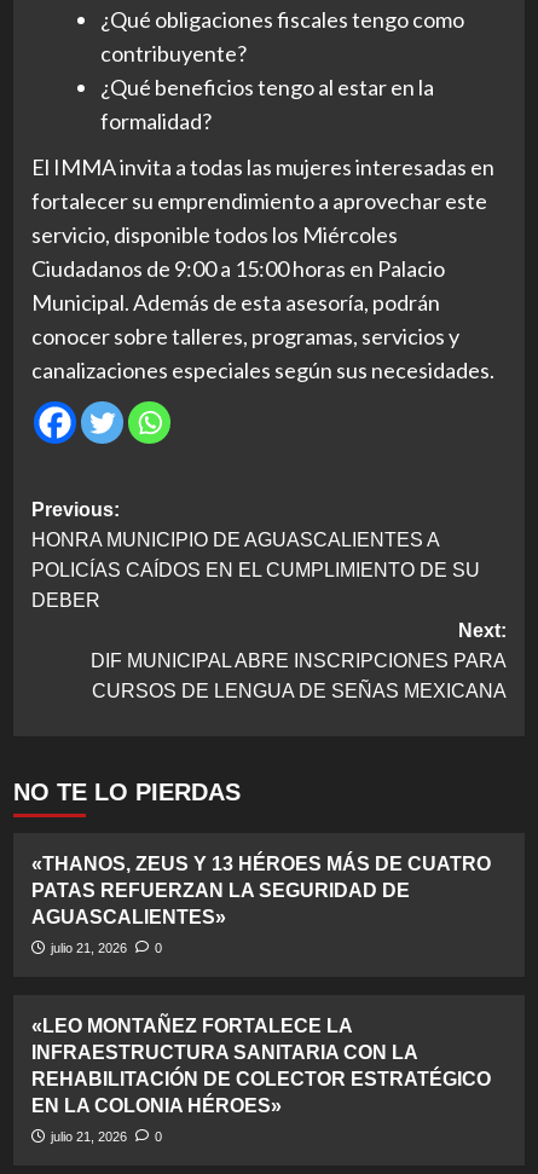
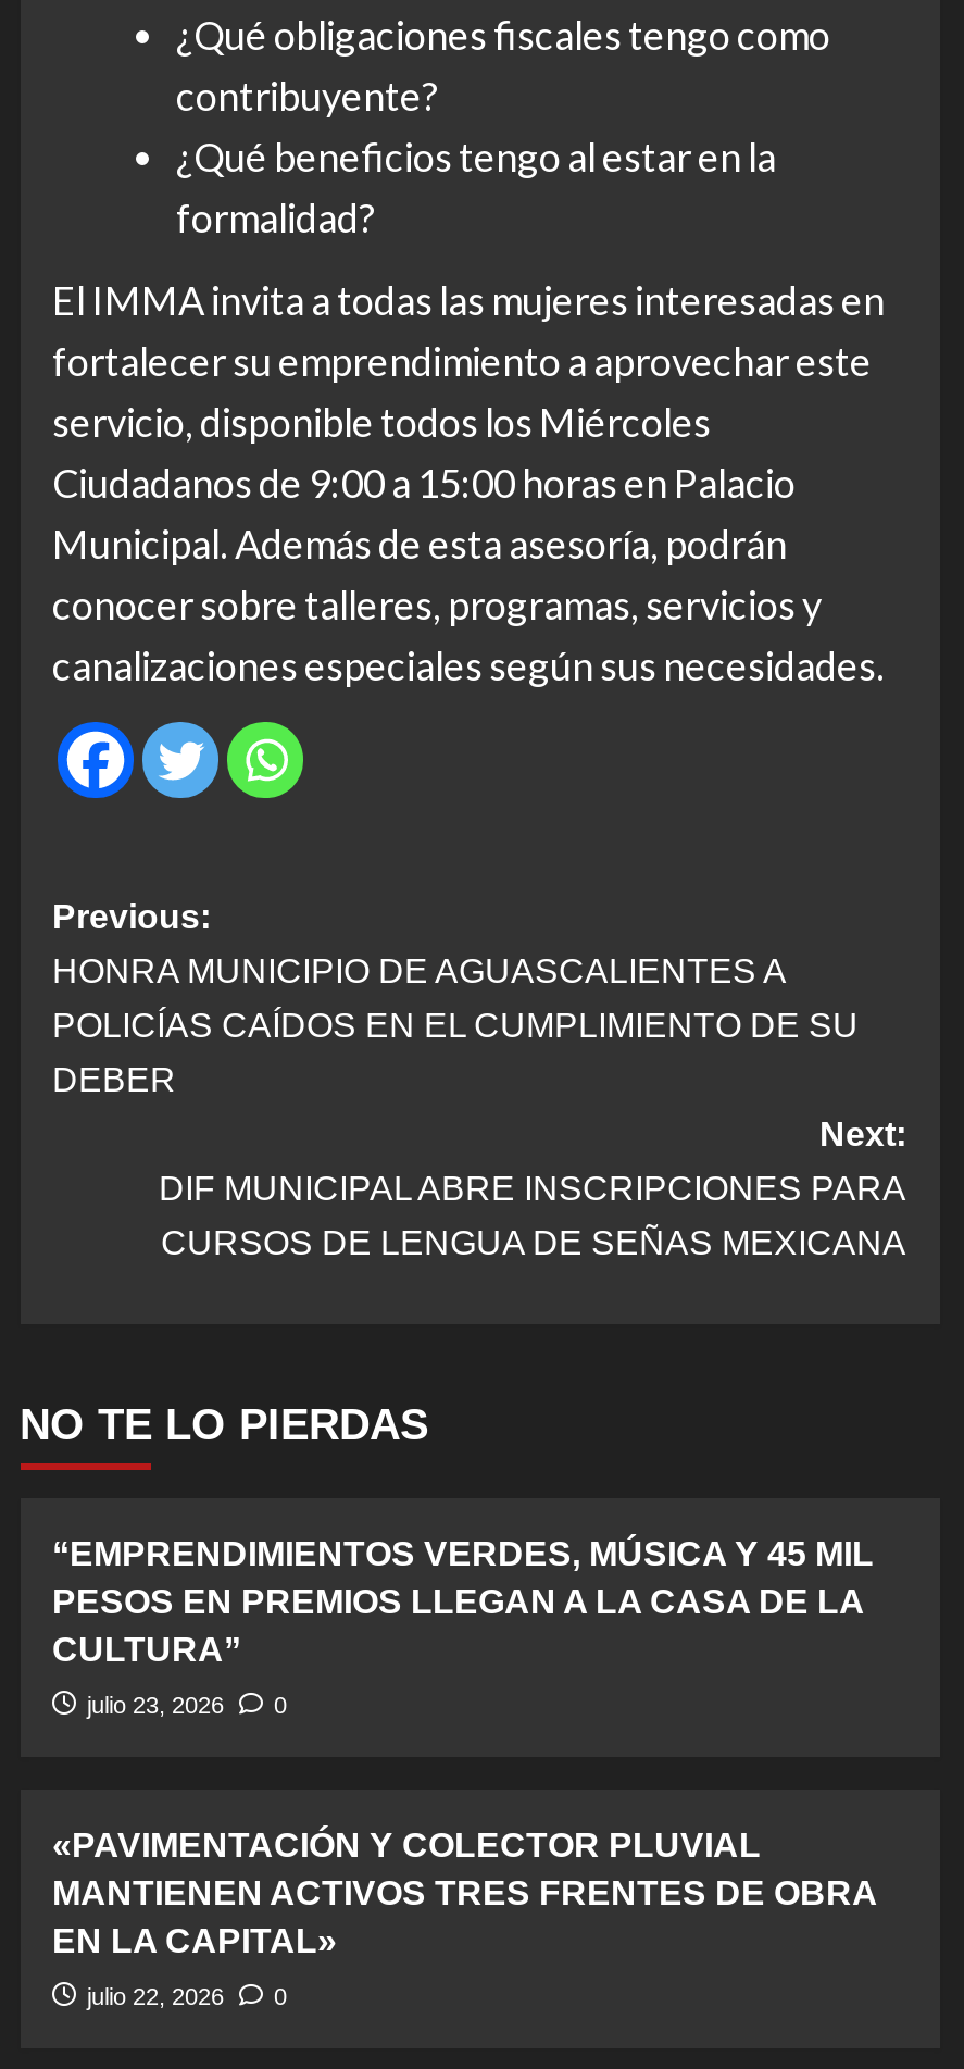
[31,853,490,927] «THANOS, ZEUS Y 13 HÉROES MÁS DE CUATRO | PATAS REFUERZAN LA SEGURIDAD DE | AGUASCALIENTES» -> [52,1535,874,1667] “EMPRENDIMIENTOS VERDES, MÚSICA Y 45 MIL | PESOS EN PREMIOS LLEGAN A LA CASA DE LA | CULTURA”
[50,940,161,955] julio 21, 2026 0 -> [87,1691,287,1717] julio 23, 2026 0
[31,1015,490,1116] «LEO MONTAÑEZ FORTALECE LA | INFRAESTRUCTURA SANITARIA CON LA | REHABILITACIÓN DE COLECTOR ESTRATÉGICO | EN LA COLONIA HÉROES» -> [52,1826,876,1959] «PAVIMENTACIÓN Y COLECTOR PLUVIAL | MANTIENEN ACTIVOS TRES FRENTES DE OBRA | EN LA CAPITAL»
[50,1129,161,1143] julio 21, 2026 0 -> [87,1982,287,2009] julio 22, 2026 0

